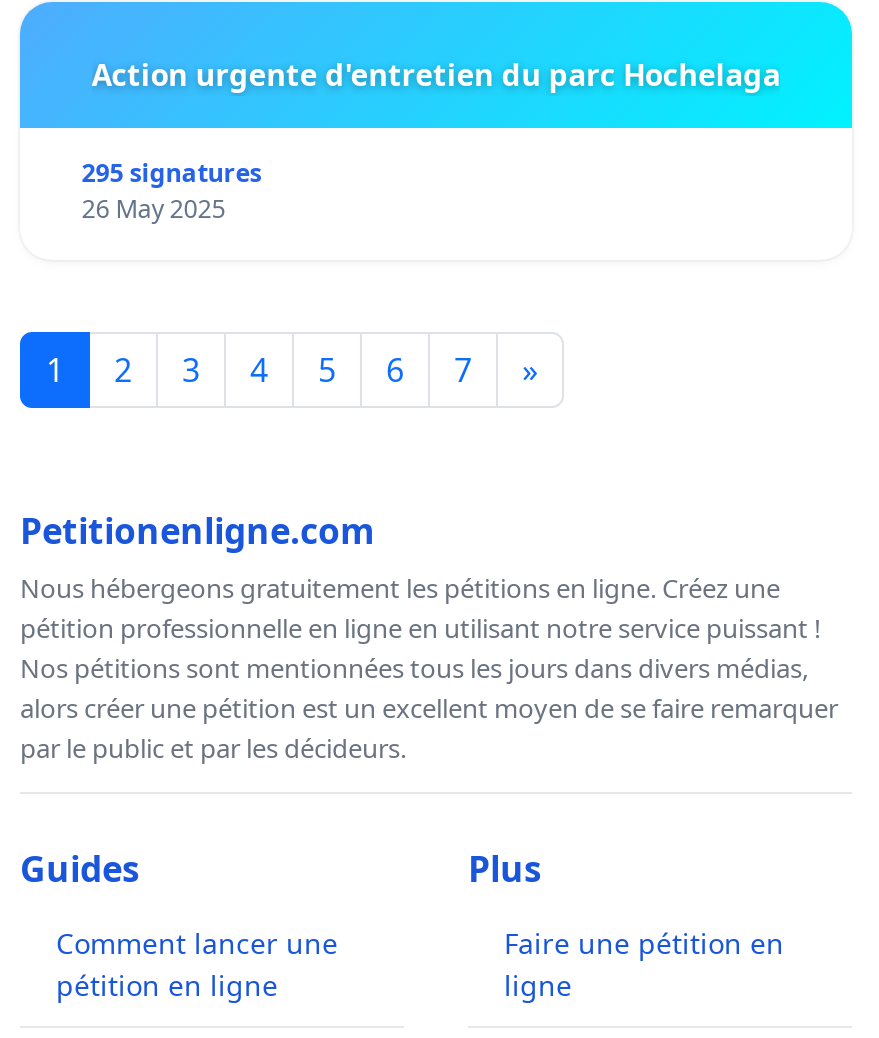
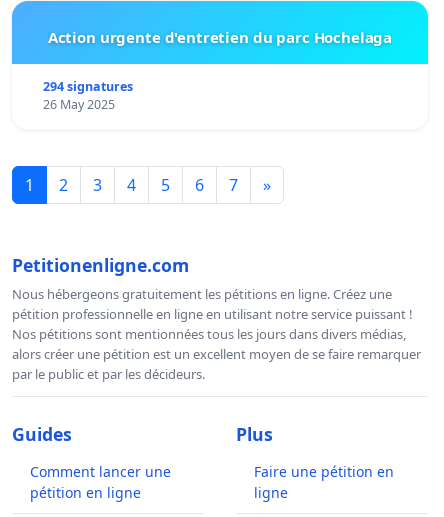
[82,156,262,190] 295 signatures -> [43,78,133,95] 294 signatures

